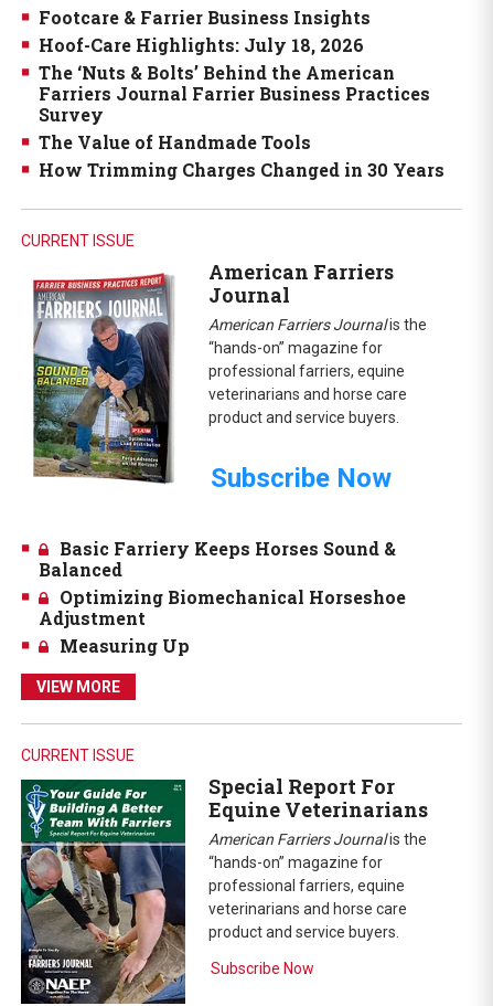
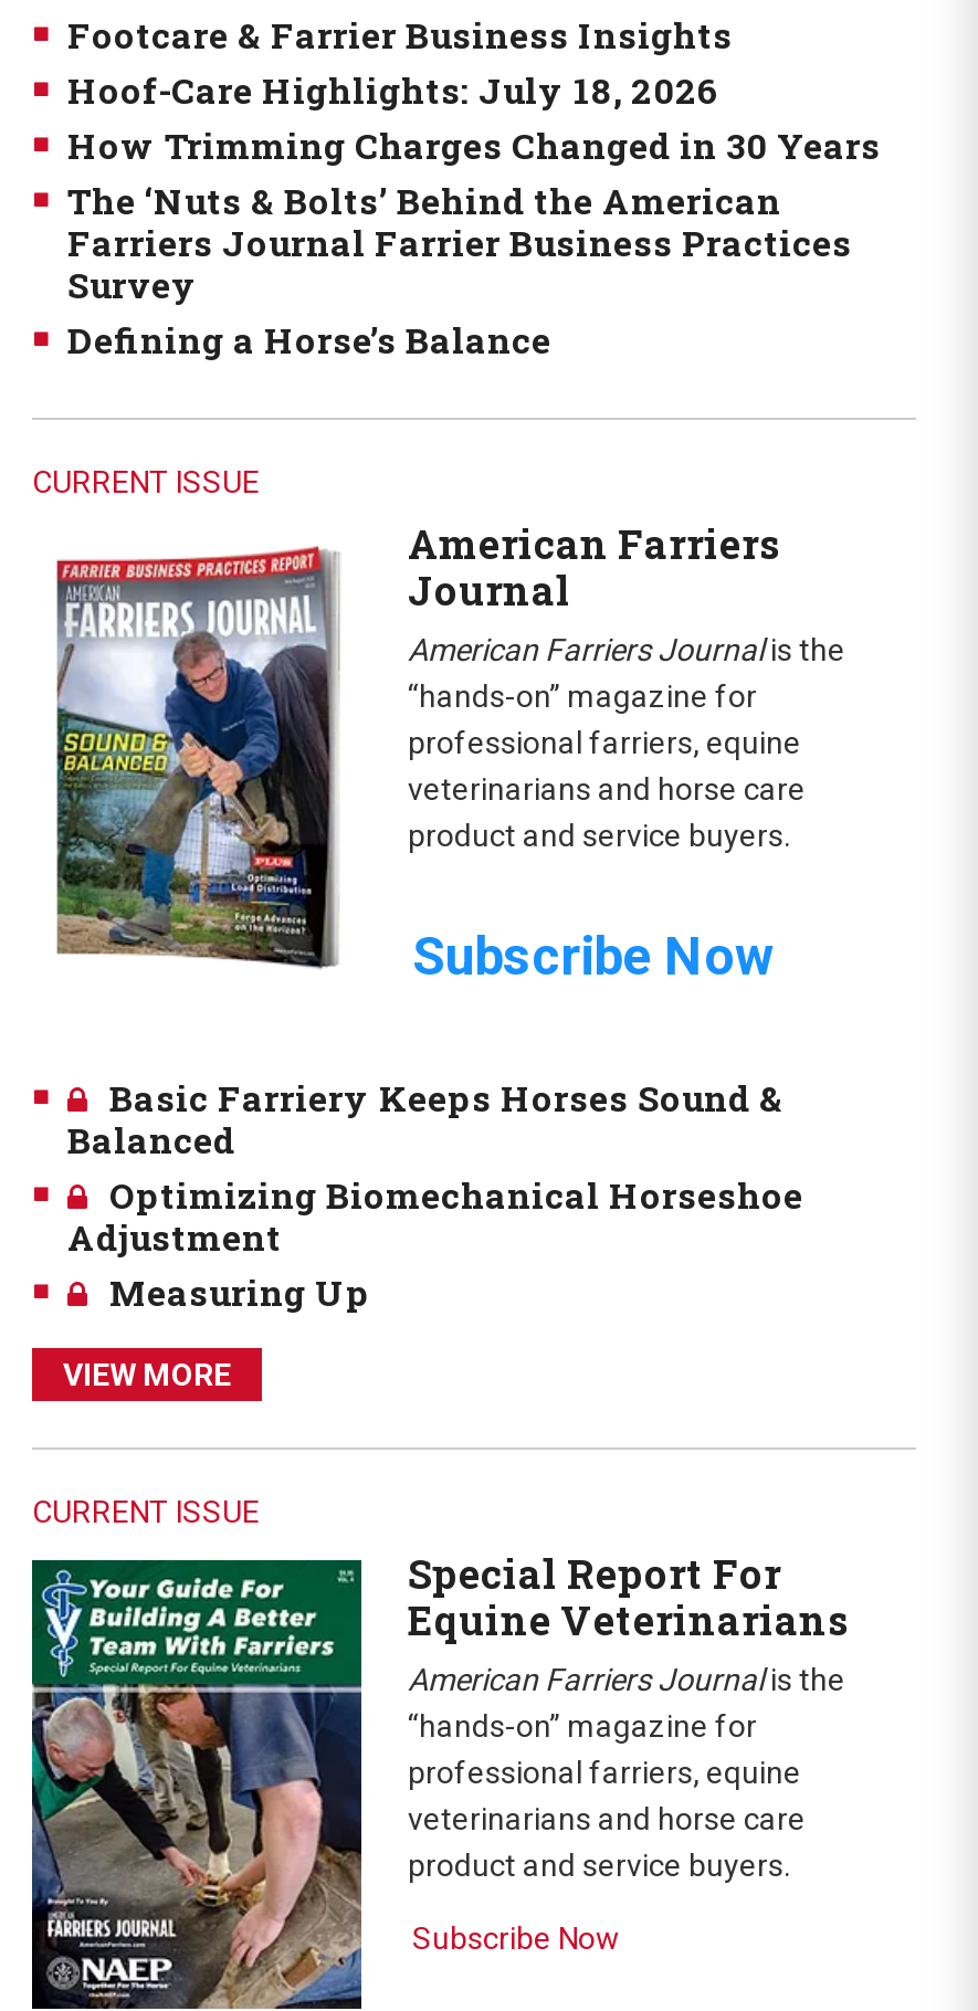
moved [39,61,430,126] -> [67,177,852,307]: The ‘Nuts & Bolts’ Behind the American | Farriers Journal Farrier Business Practices | Survey
[39,130,311,153] The Value of Handmade Tools -> [67,316,551,362] Defining a Horse’s Balance
moved [39,158,444,181] -> [67,122,881,168]: How Trimming Charges Changed in 30 Years

